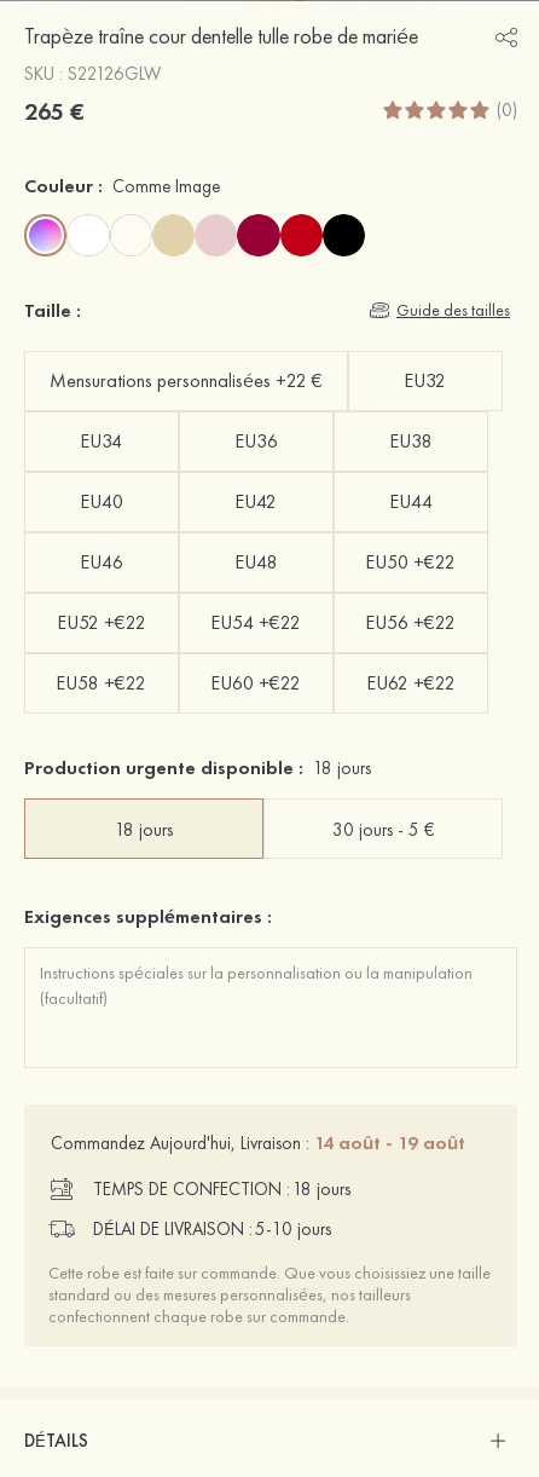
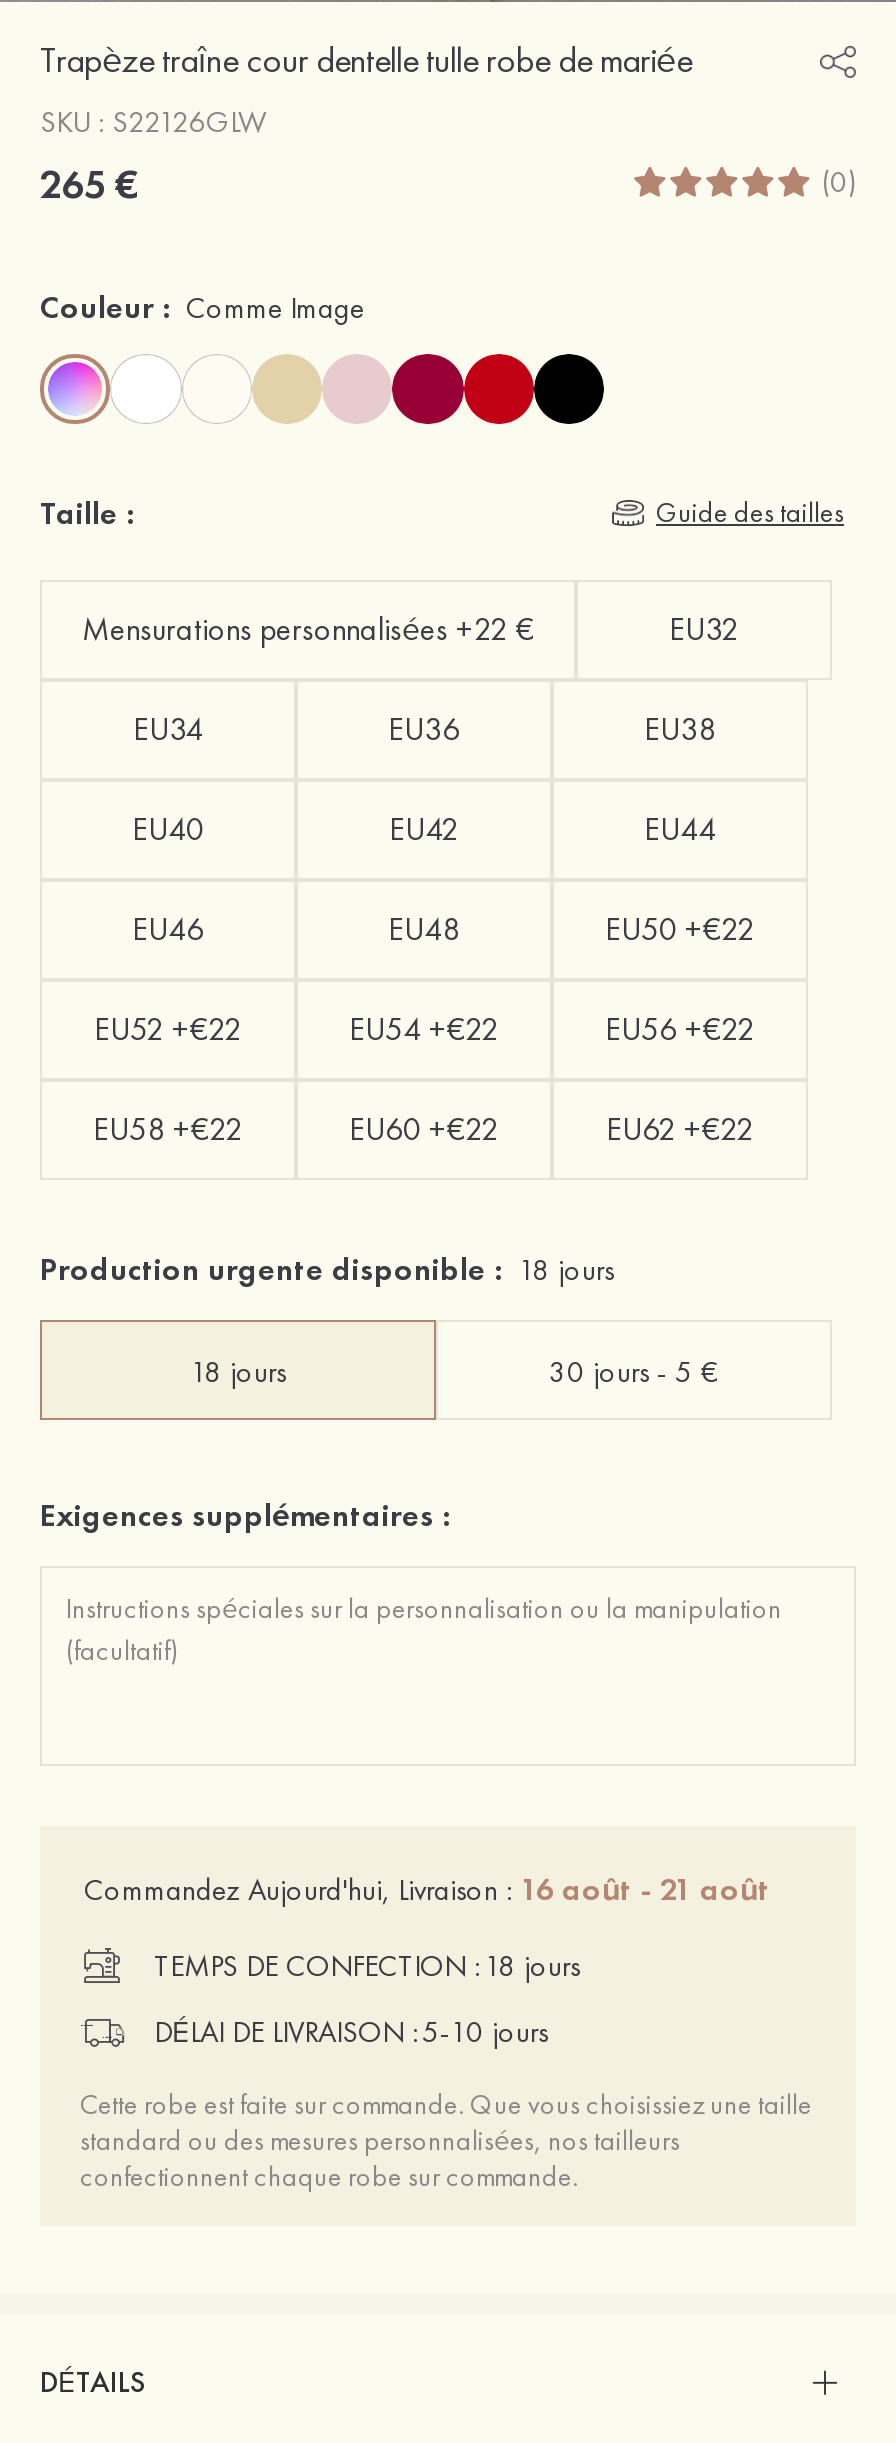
[51,1130,465,1155] Commandez Aujourd'hui, Livraison : 14 août - 19 août -> [84,1868,770,1910] Commandez Aujourd'hui, Livraison : 16 août - 21 août

